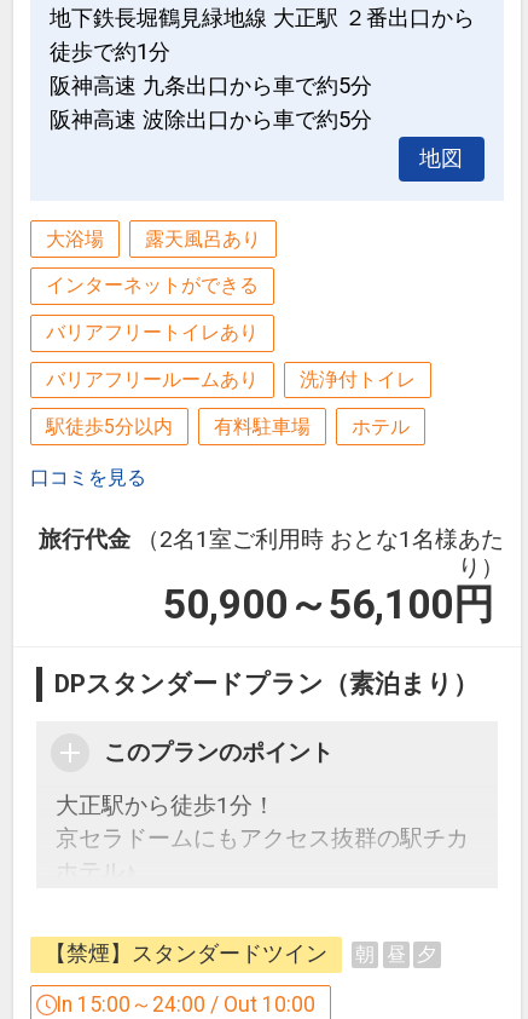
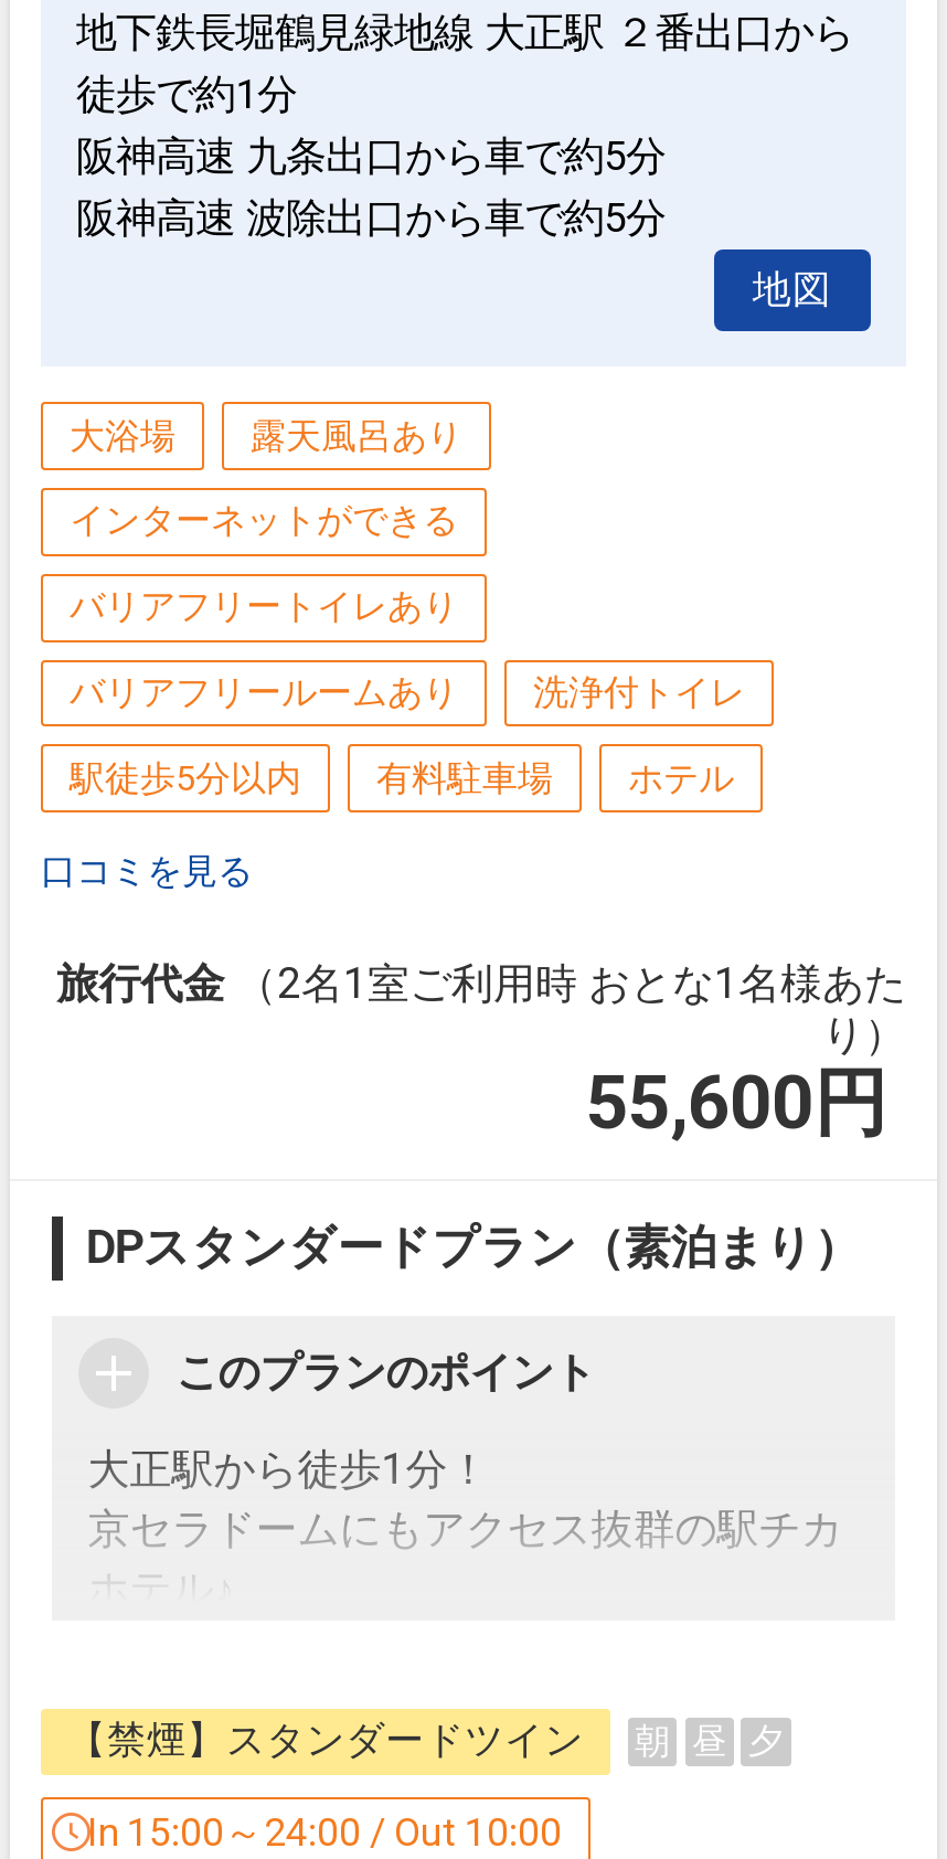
[163,581,494,628] 50,900～56,100円 -> [586,1060,889,1146] 55,600円

